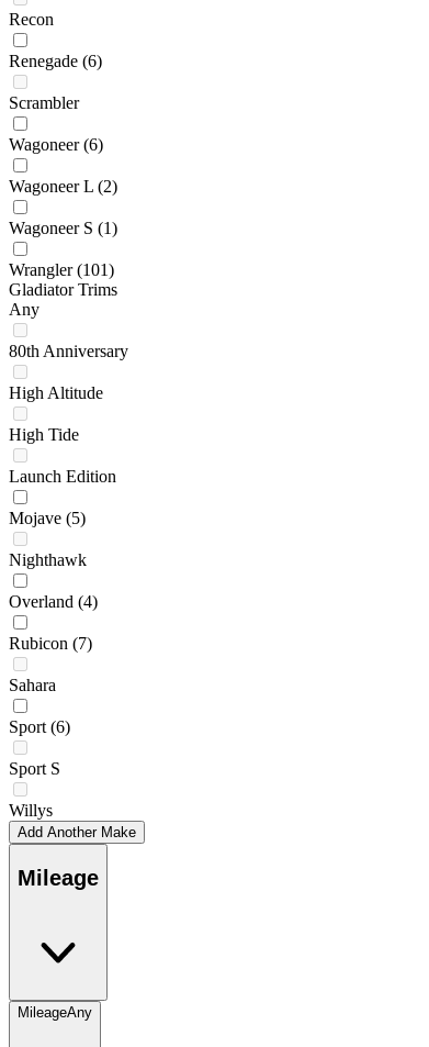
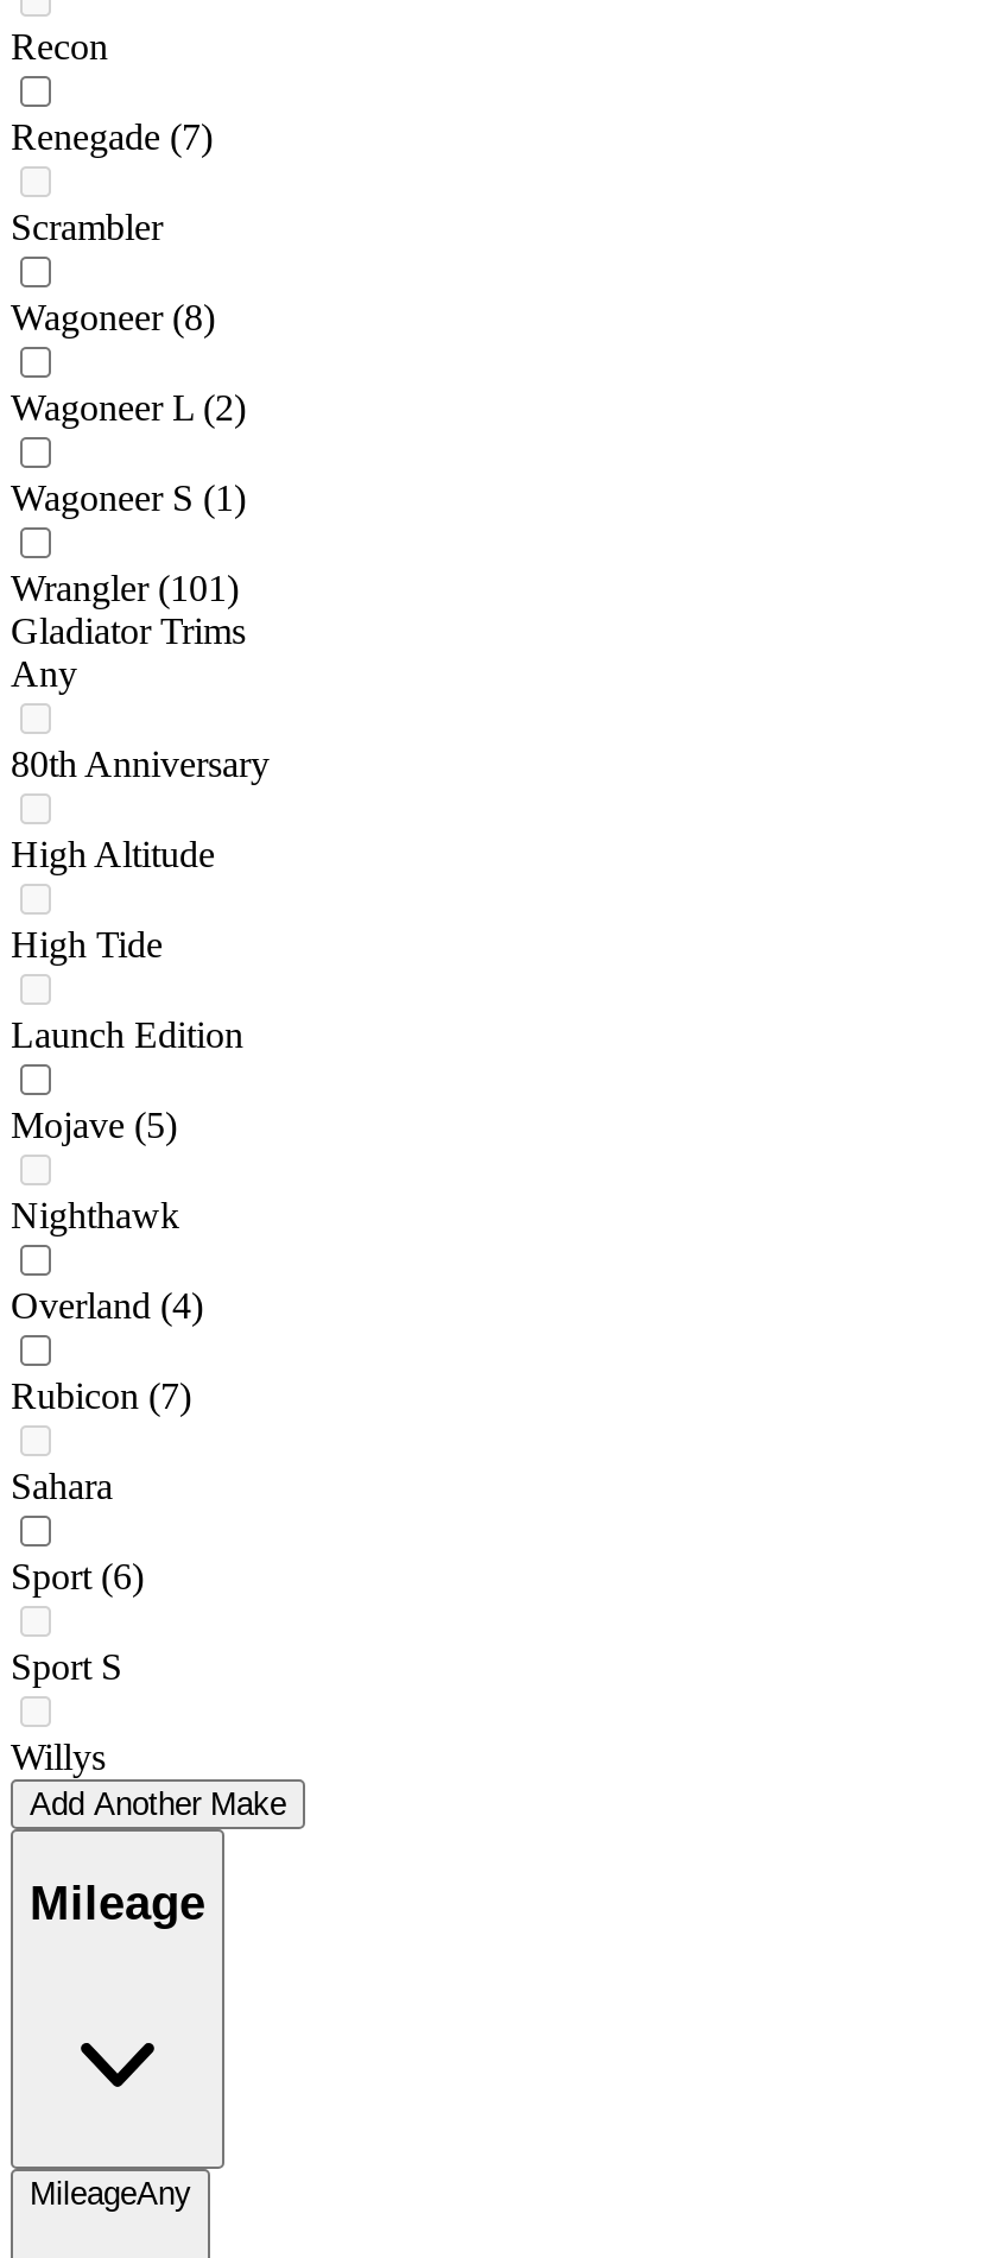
[9,52,102,71] Renegade (6) -> [11,117,213,158] Renegade (7)
[9,136,103,154] Wagoneer (6) -> [11,298,215,338] Wagoneer (8)

